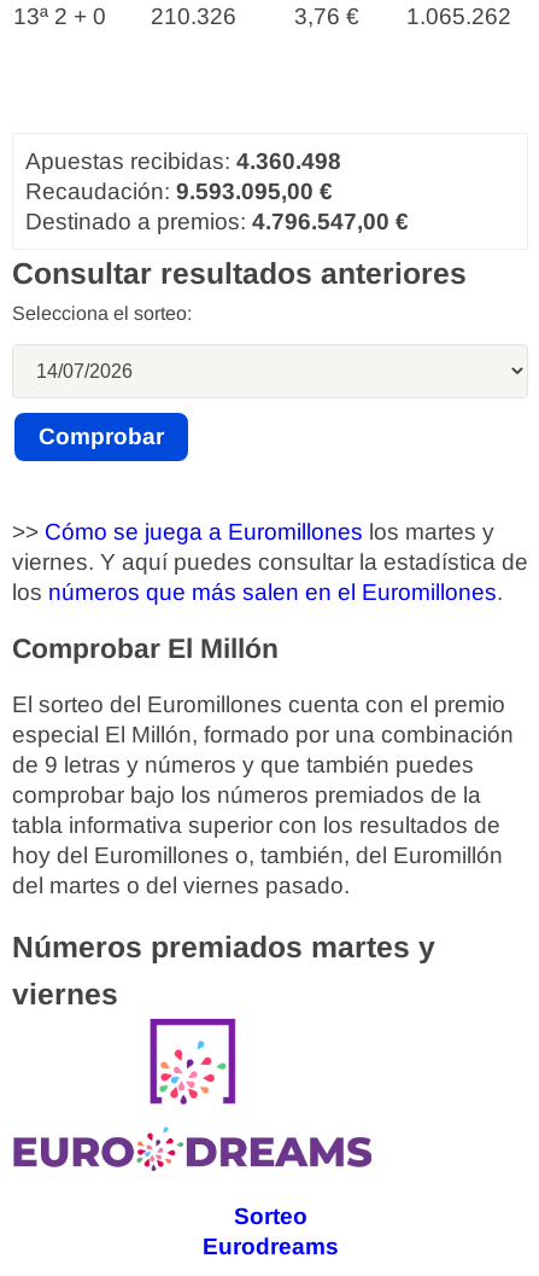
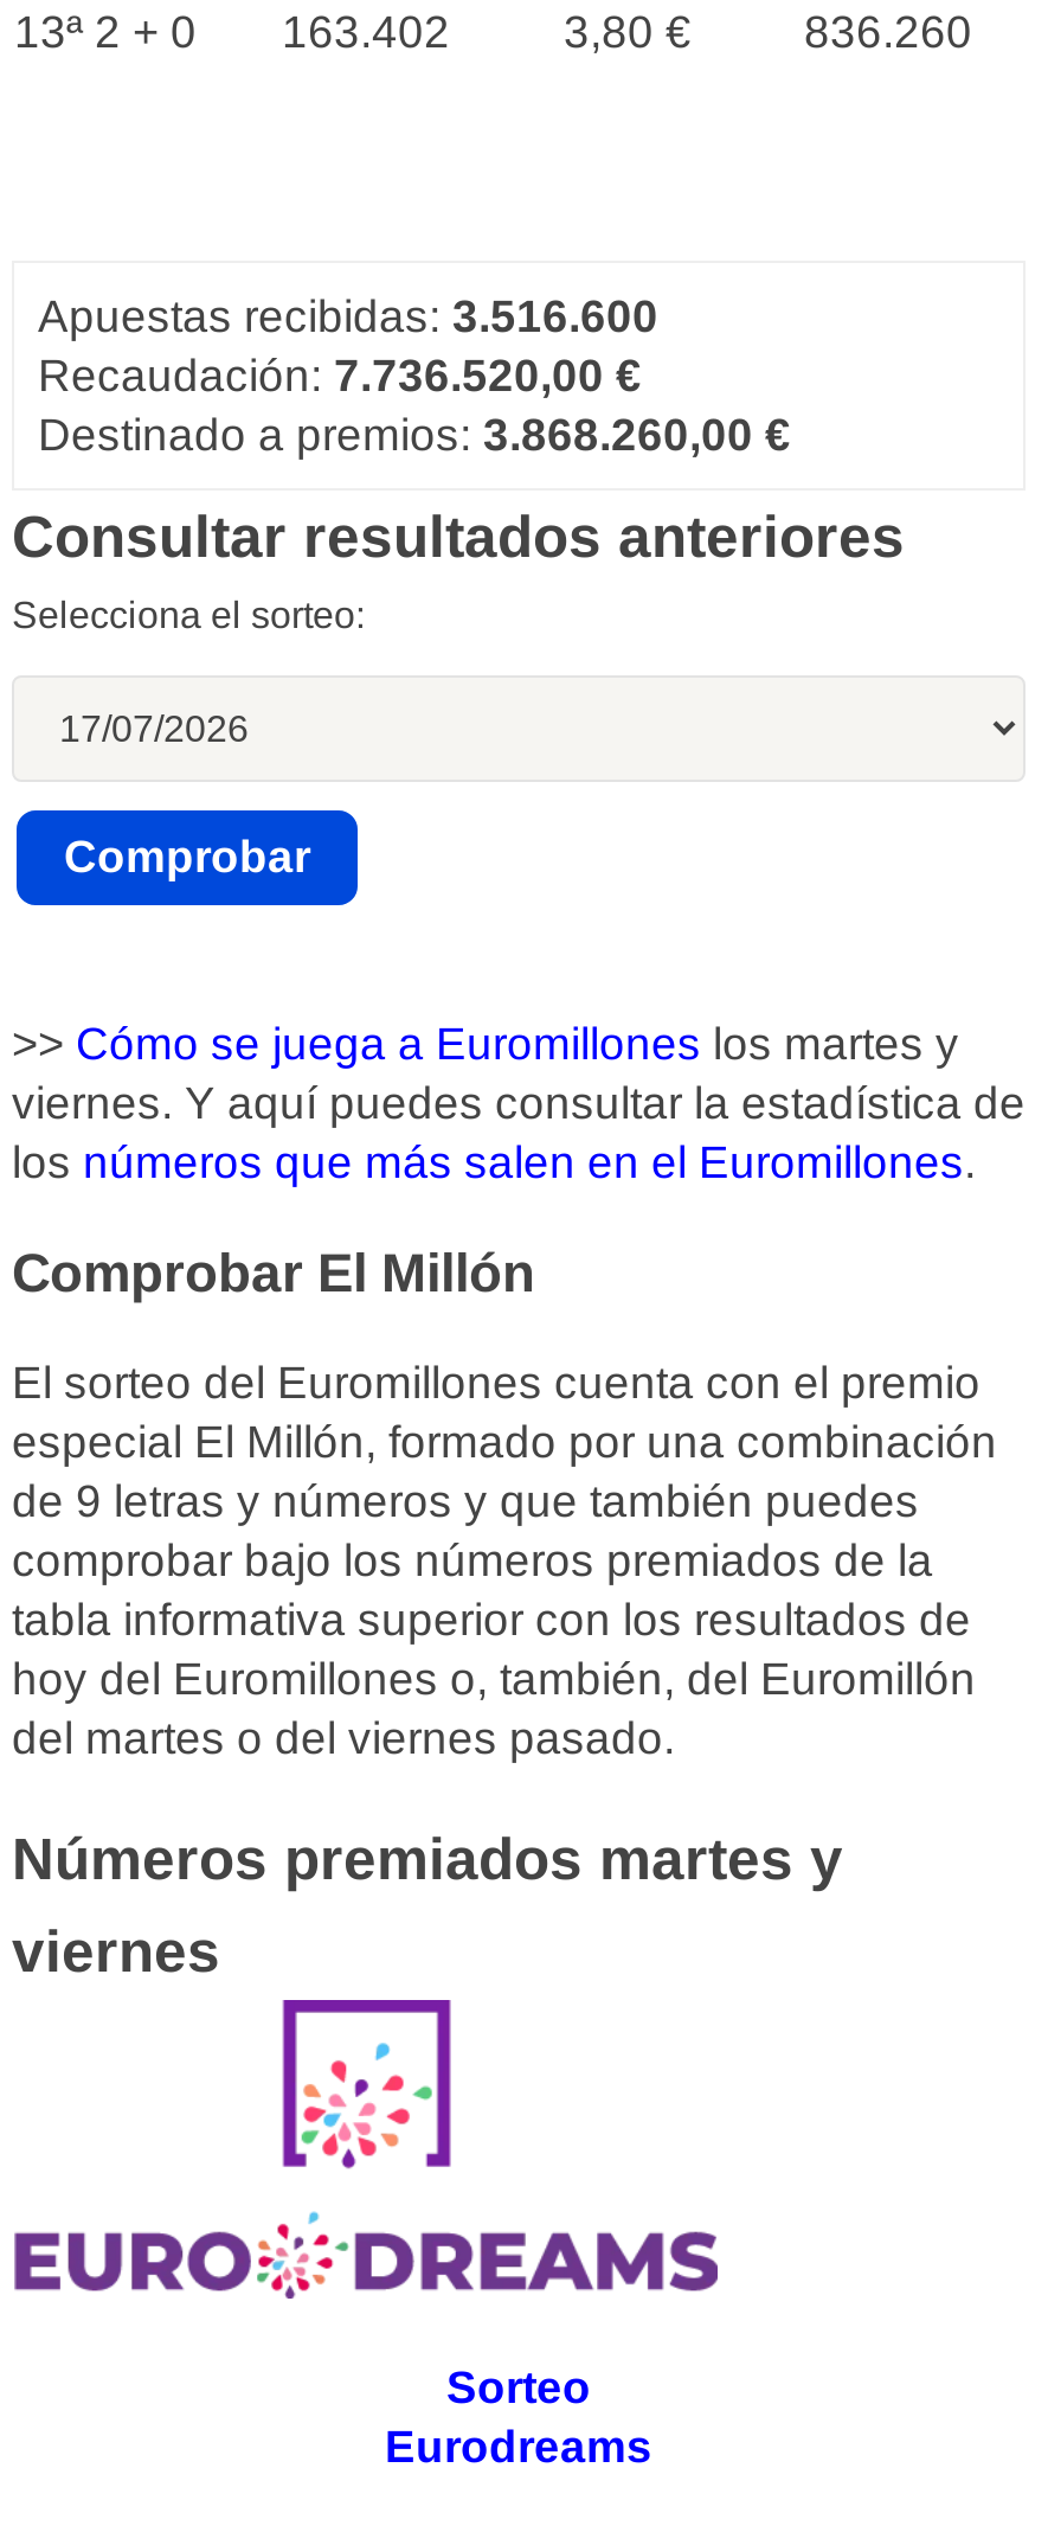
[13,4,236,29] 13ª 2 + 0 210.326 -> [14,8,450,57] 13ª 2 + 0 163.402
[294,4,359,29] 3,76 € -> [564,8,692,57] 3,80 €
[406,4,511,29] 1.065.262 -> [804,8,972,57] 836.260
[25,149,341,174] Apuestas recibidas: 4.360.498 -> [38,292,658,342] Apuestas recibidas: 3.516.600
[25,179,333,204] Recaudación: 9.593.095,00 € -> [38,351,642,401] Recaudación: 7.736.520,00 €
[25,209,409,234] Destinado a premios: 4.796.547,00 € -> [38,410,791,460] Destinado a premios: 3.868.260,00 €

